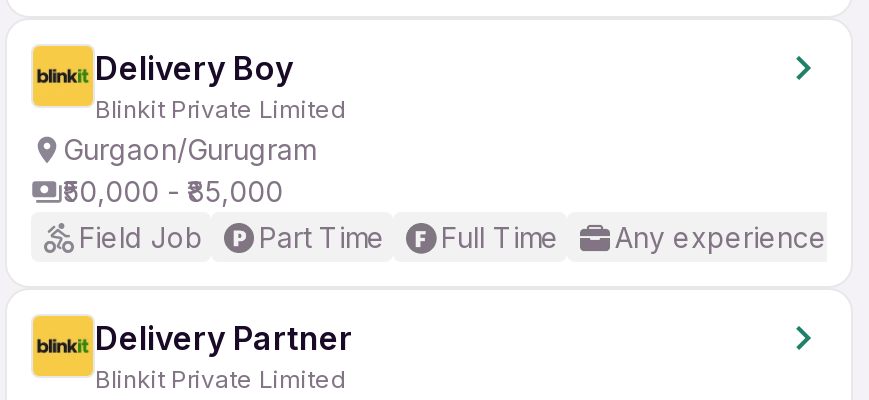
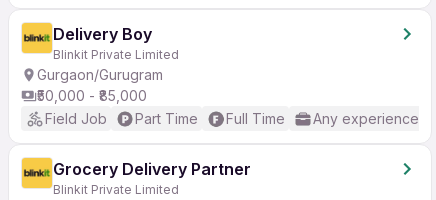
[95,318,353,358] Delivery Partner -> [53,159,251,179] Grocery Delivery Partner

